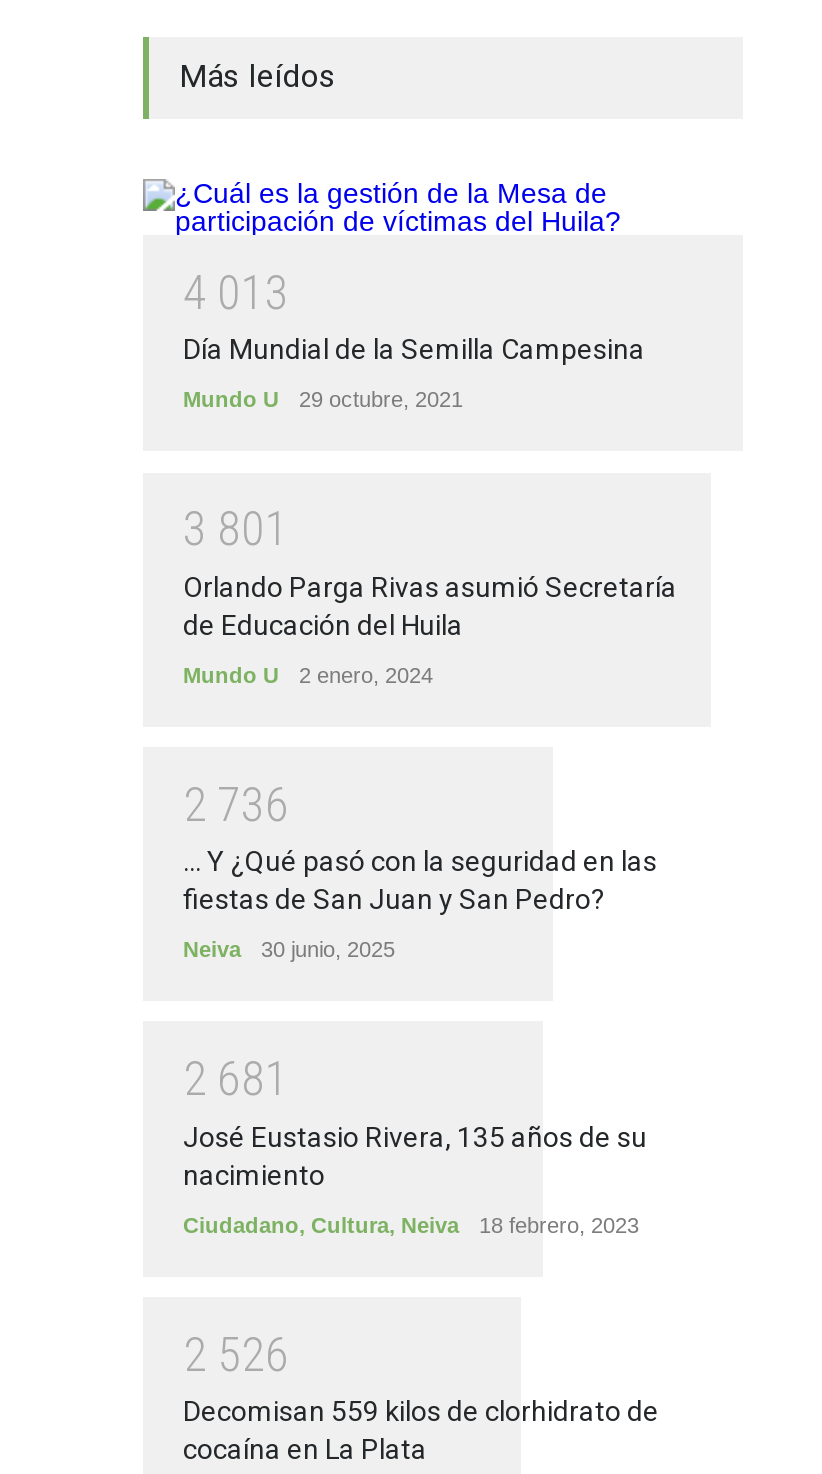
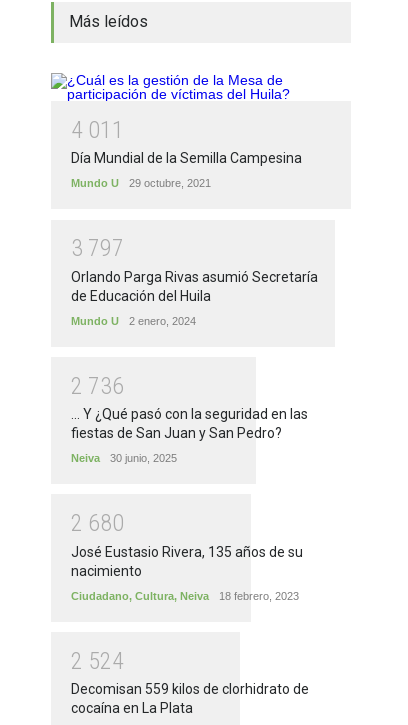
[183,265,289,321] 4 01 3 -> [71,116,124,144] 4 01 1
[183,502,289,558] 3 801 -> [71,234,124,262] 3 797
[183,1052,289,1108] 2 681 -> [71,509,124,537] 2 680
[183,1327,289,1383] 2 526 -> [71,647,124,675] 2 524

